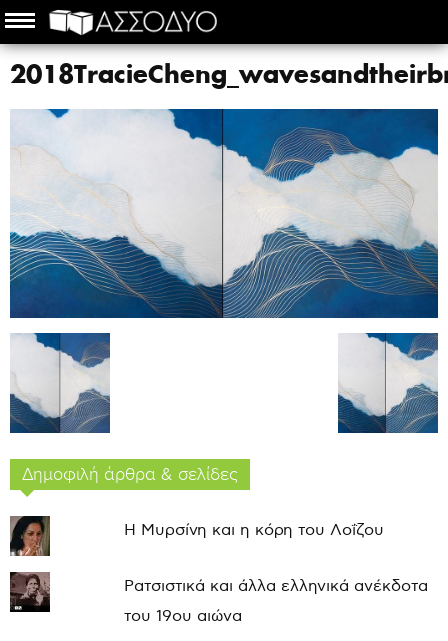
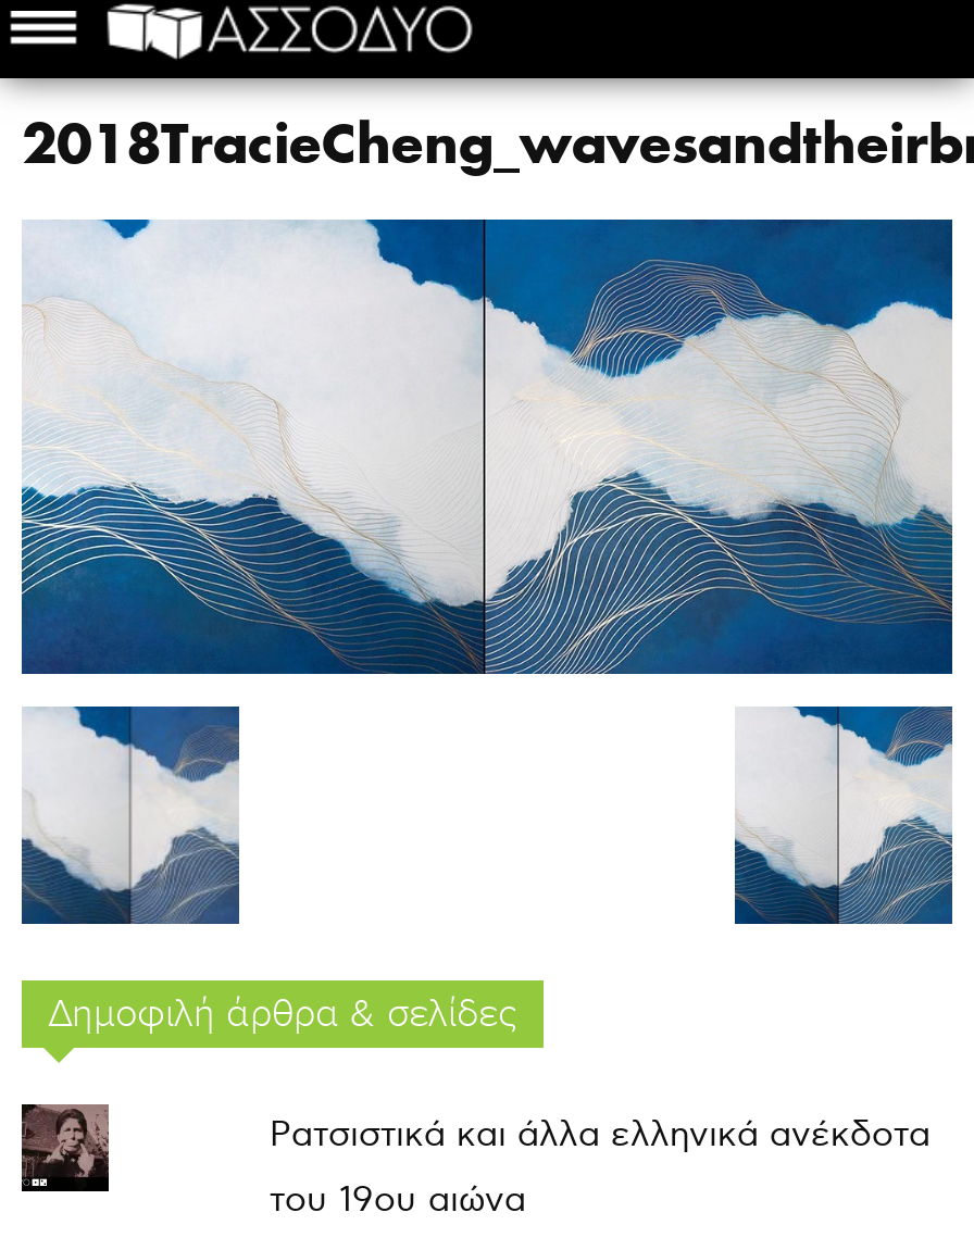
[10,516,50,557] [image] -> none
[124,521,384,540] Η Μυρσίνη και η κόρη του Λοΐζου -> none

